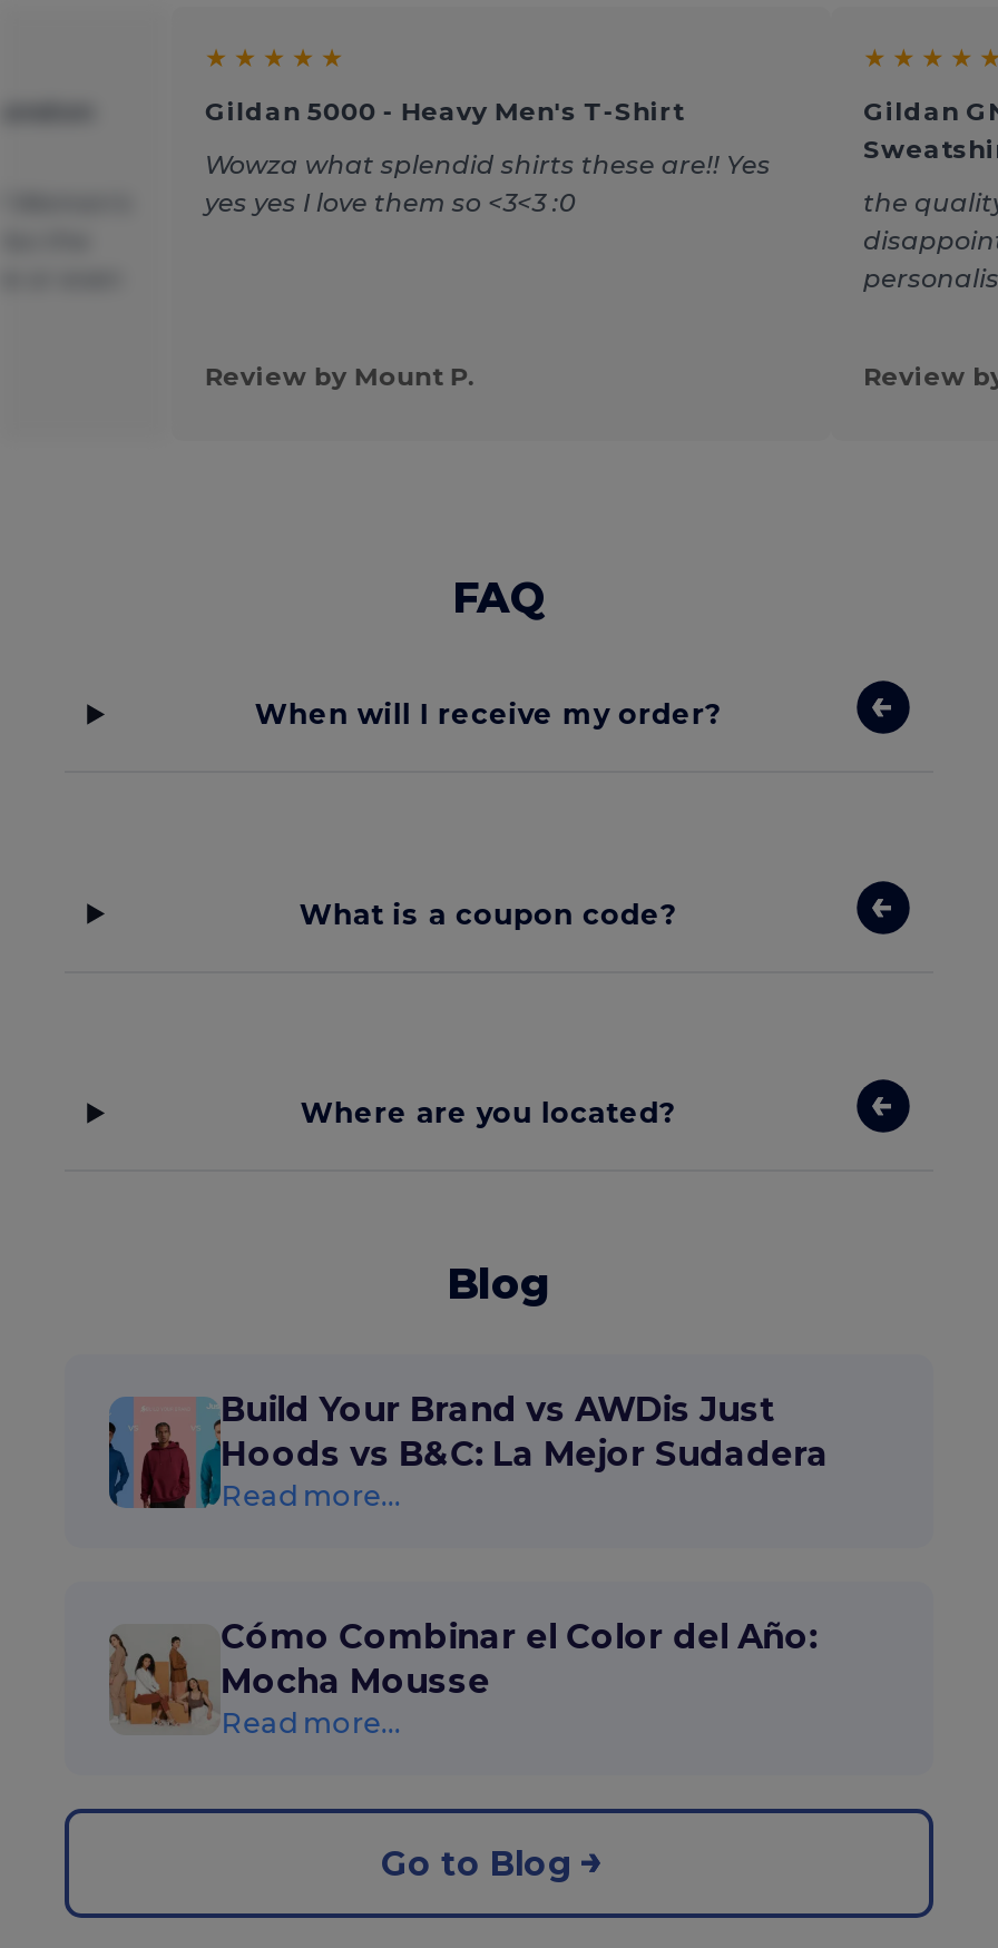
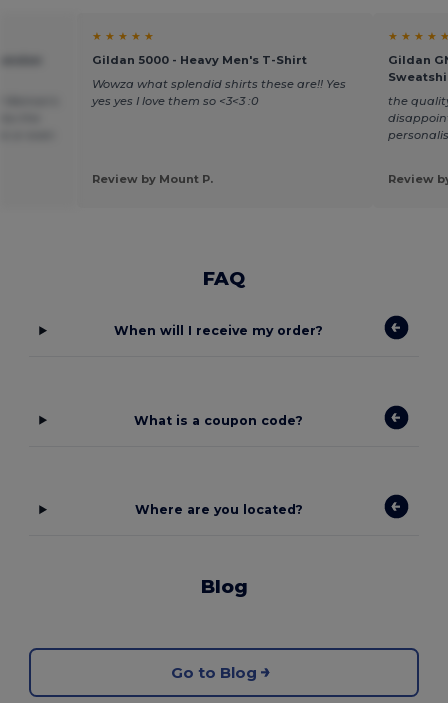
[105,1388,829,1740] [image] | Build Your Brand vs AWDis Just | Hoods vs B&C: La Mejor Sudadera | Read more... | Cómo Combinar el Color del Año: | Mocha Mousse | Read more... -> none
[107,1624,189,1735] [image] -> none

